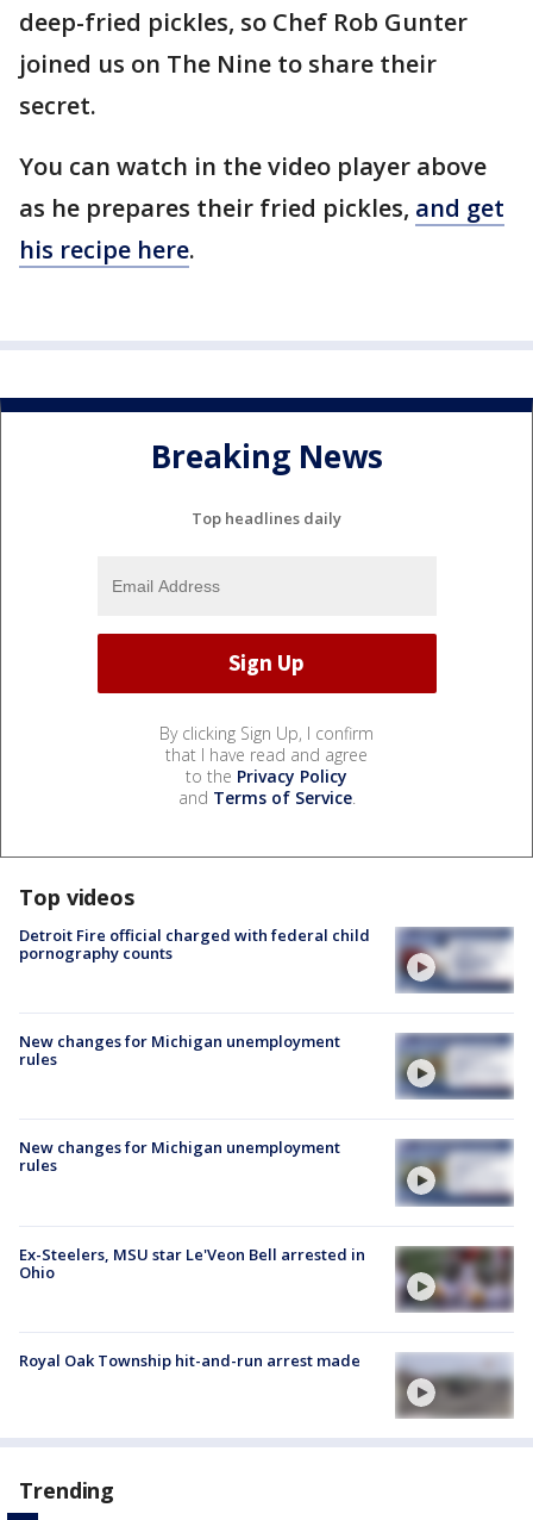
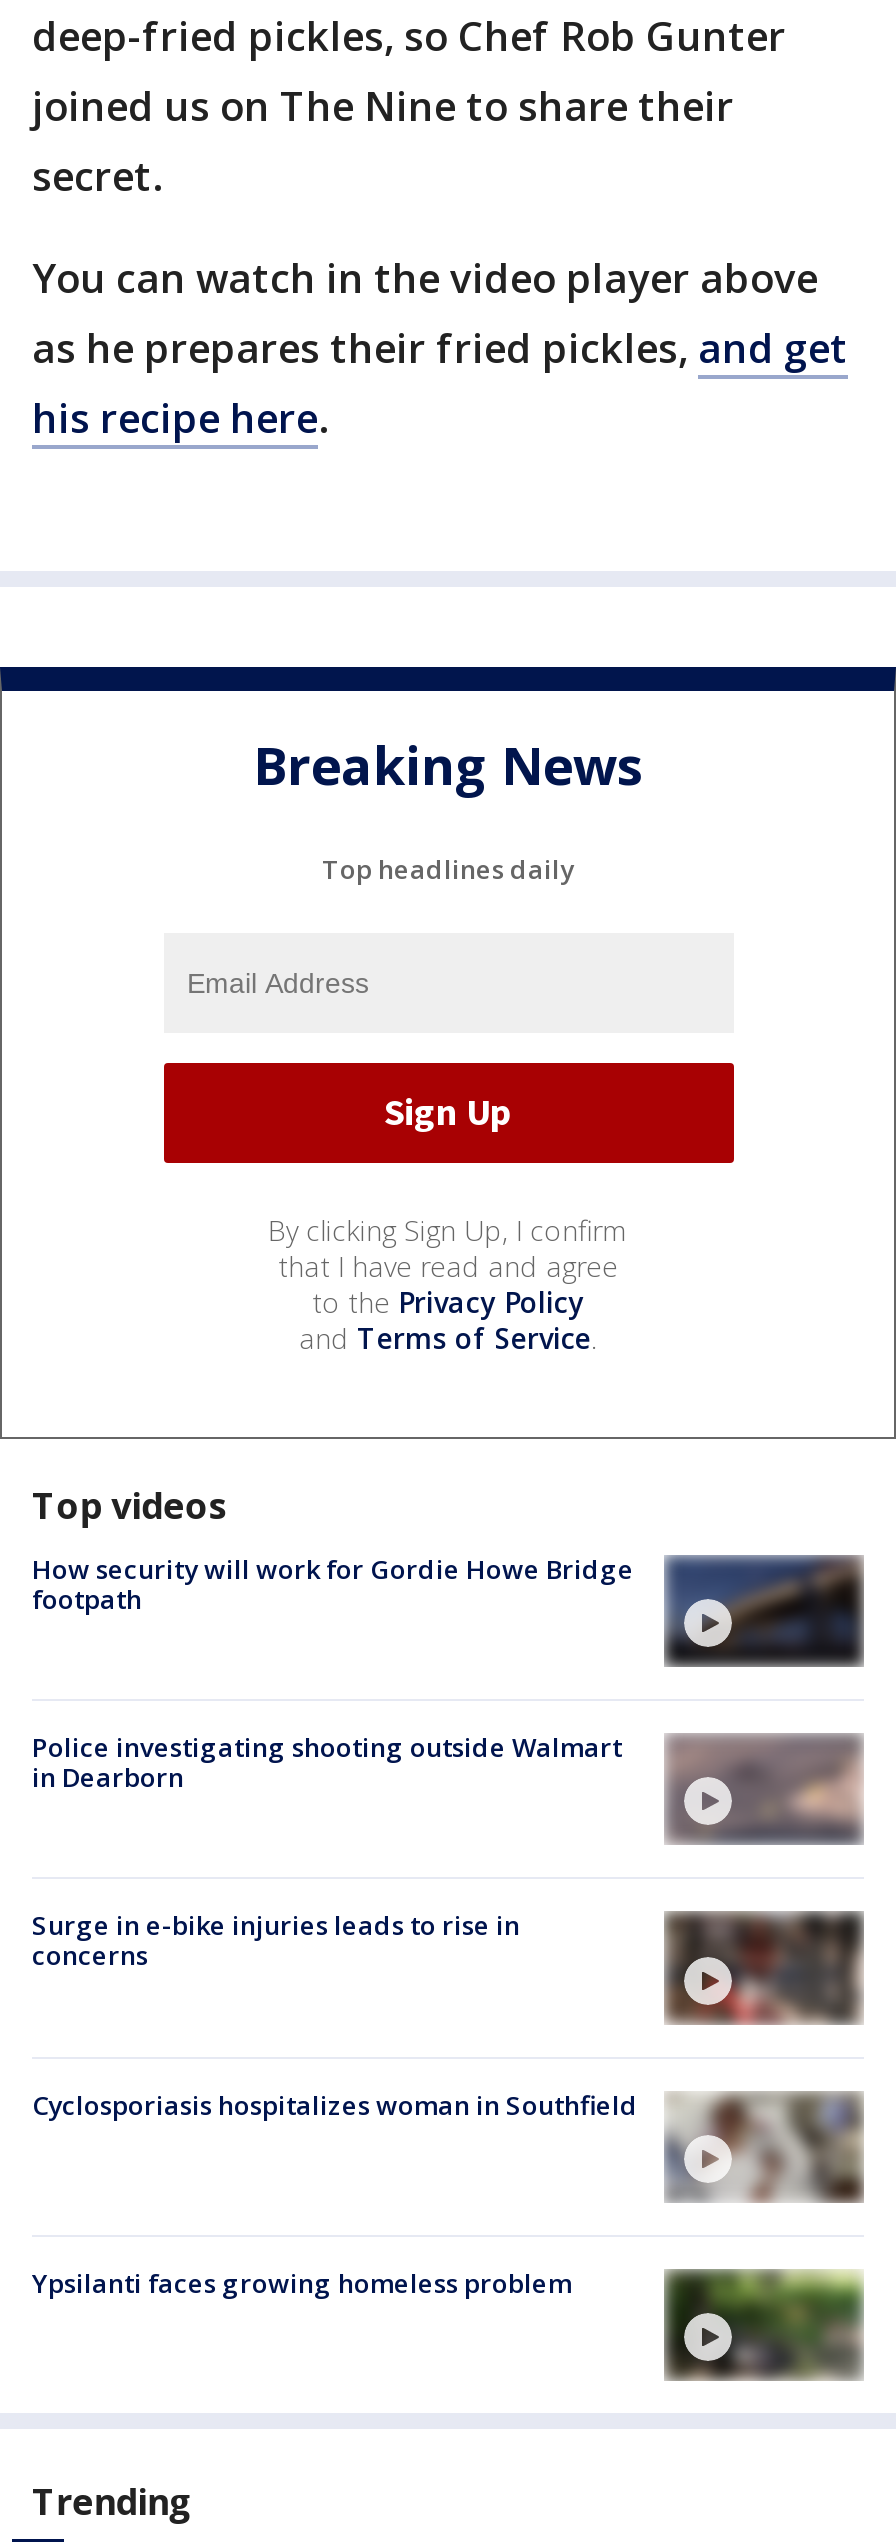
[19,924,514,993] [image] | Detroit Fire official charged with federal child | pornography counts -> [32,1551,866,1667] [image] | How security will work for Gordie Howe Bridge | footpath
[19,1031,340,1070] New changes for Michigan unemployment | rules -> [32,1729,622,1795] Police investigating shooting outside Walmart | in Dearborn
[397,1036,513,1098] [image] -> [668,1741,864,1841] [image]
[19,1137,340,1176] New changes for Michigan unemployment | rules -> [32,1908,520,1974] Surge in e-bike injuries leads to rise in | concerns
[395,1139,513,1207] [image] -> [664,1911,864,2025] [image]
[19,1243,514,1313] [image] | Ex-Steelers, MSU star Le'Veon Bell arrested in | Ohio -> [32,2086,862,2201] [image] | Cyclosporiasis hospitalizes woman in Southfield
[19,1349,360,1371] Royal Oak Township hit-and-run arrest made -> [32,2265,572,2301] Ypsilanti faces growing homeless problem
[396,1353,513,1416] [image] -> [664,2269,864,2379] [image]

